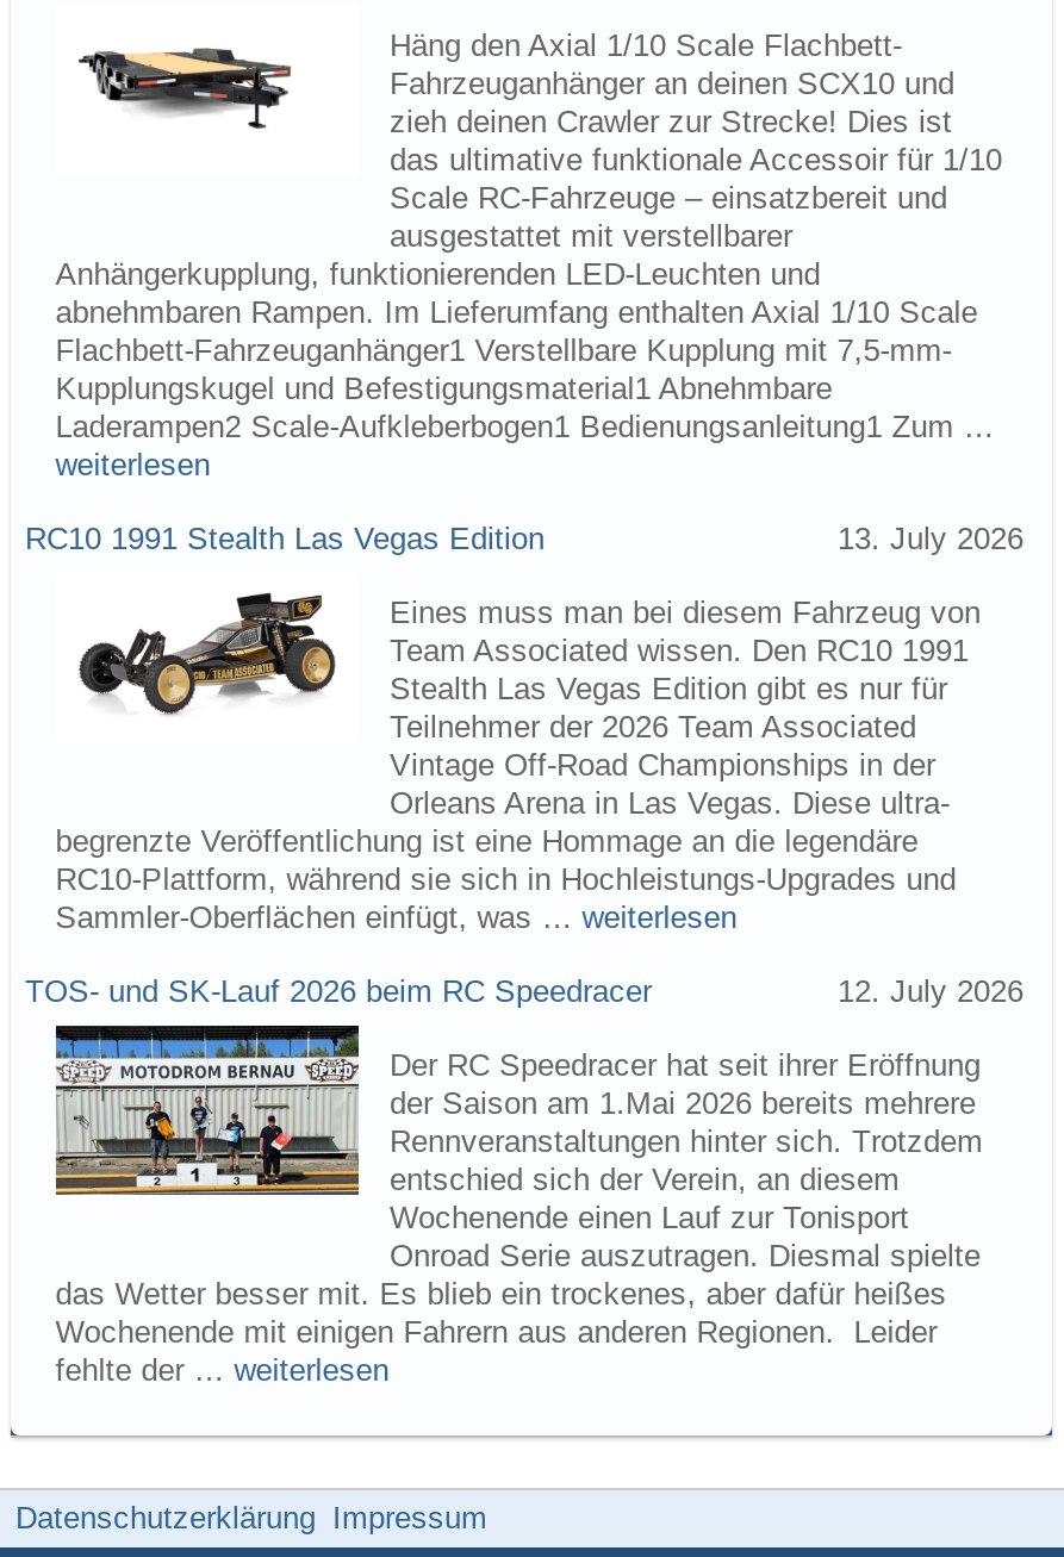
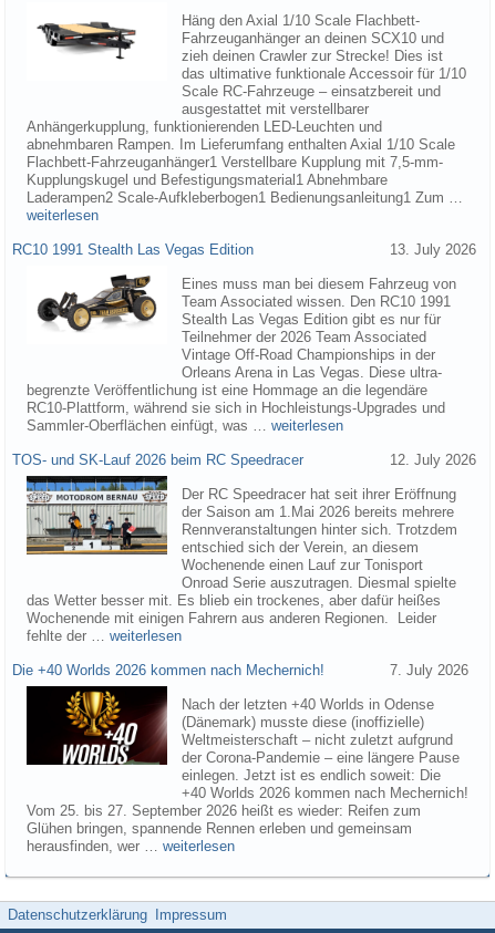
none -> [12,662,468,854] [image] | Die +40 Worlds 2026 kommen nach Mechernich! | 7. July 2026 | Nach der letzten +40 Worlds in Odense | (Dänemark) musste diese (inoffizielle) | Weltmeisterschaft – nicht zuletzt aufgrund | der Corona-Pandemie – eine längere Pause | einlegen. Jetzt ist es endlich soweit: Die | +40 Worlds 2026 kommen nach Mechernich! | Vom 25. bis 27. September 2026 heißt es wieder: Reifen zum | Glühen bringen, spannende Rennen erleben und gemeinsam | herausfinden, wer … weiterlesen

